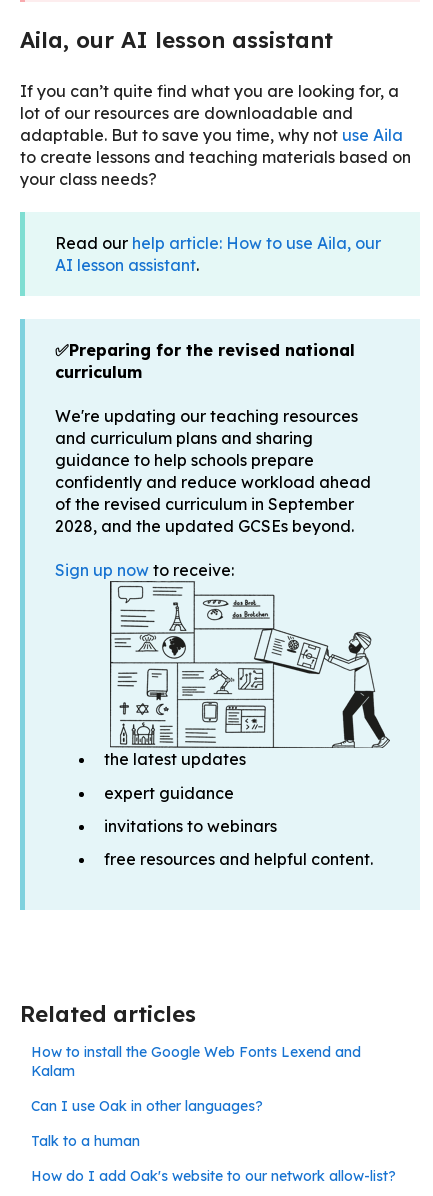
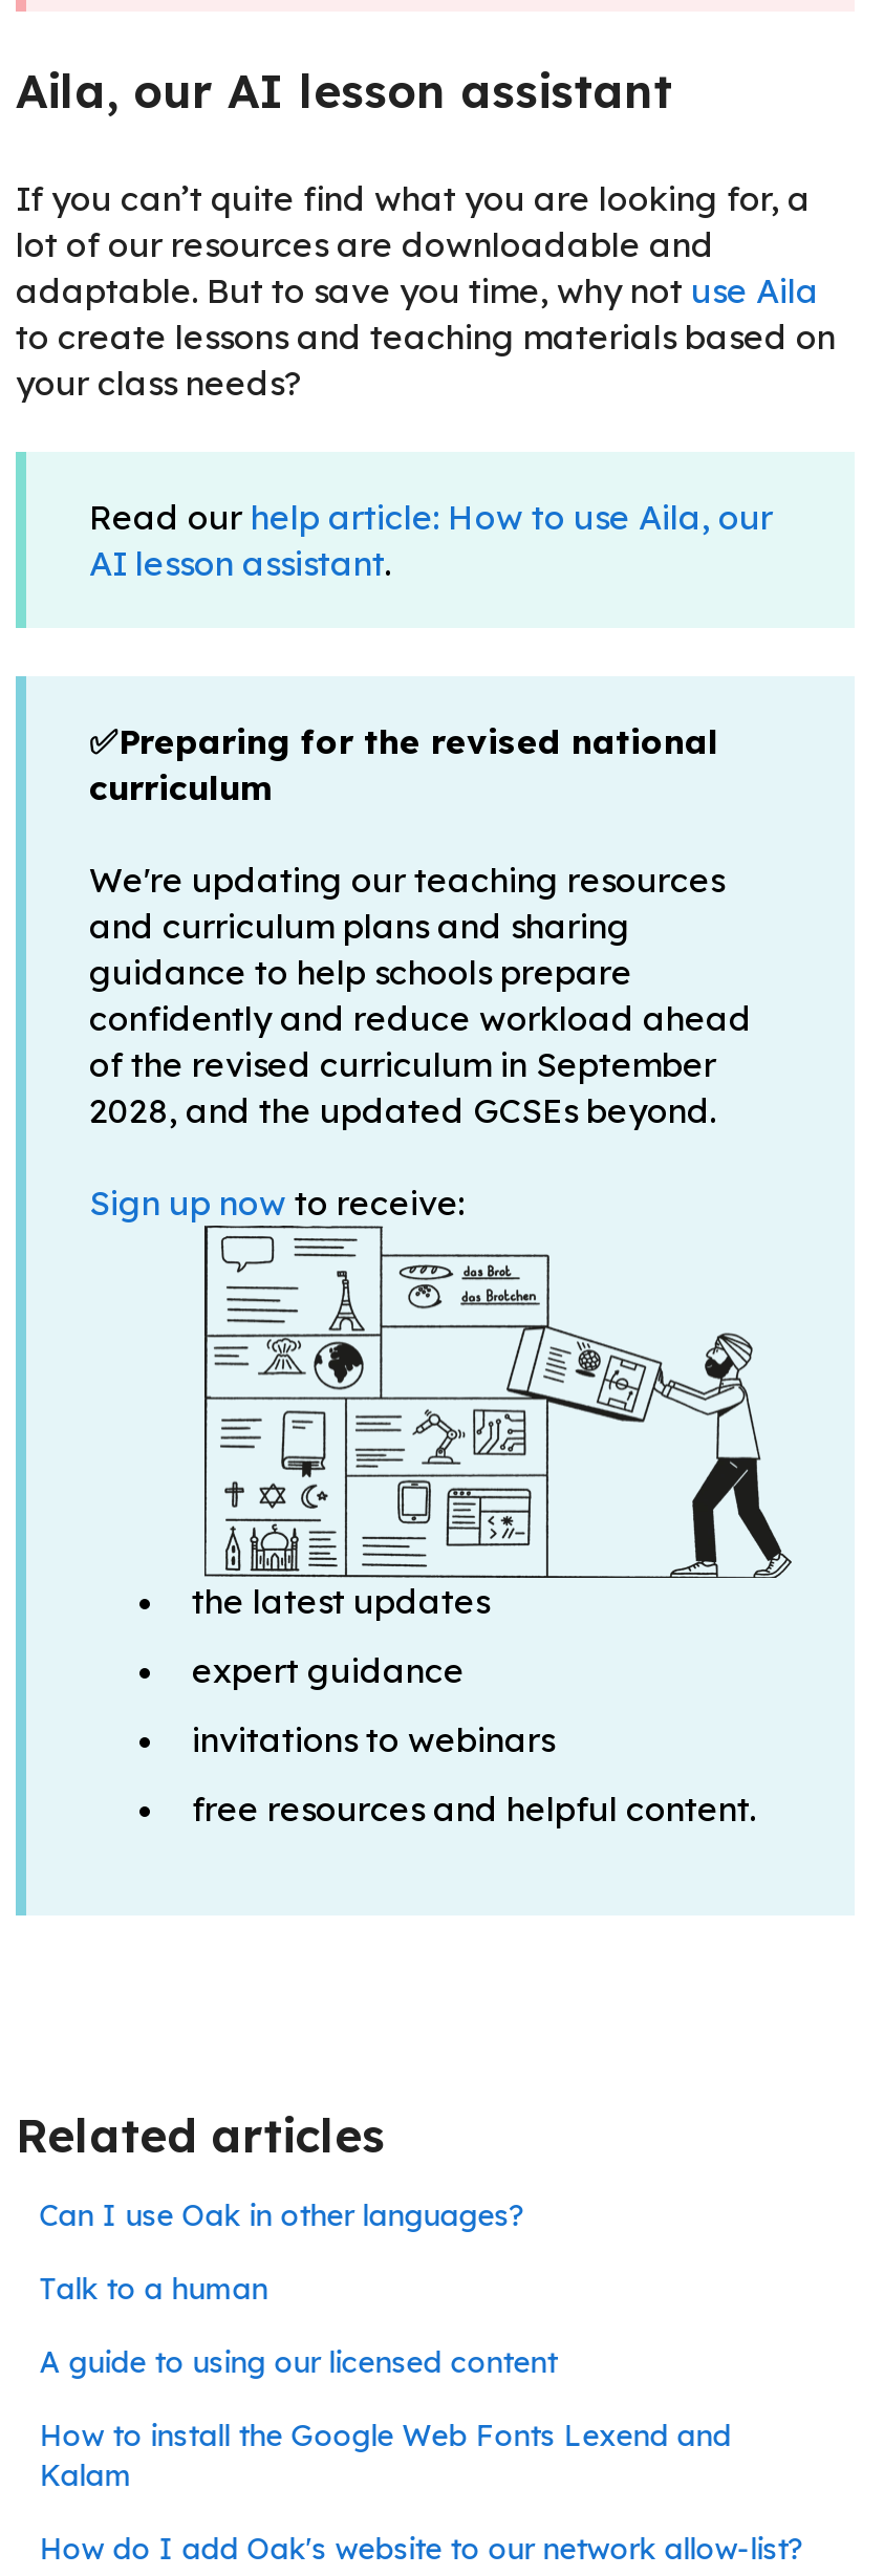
none -> [39,2343,557,2381] A guide to using our licensed content
moved [31,1043,361,1080] -> [39,2416,731,2494]: How to install the Google Web Fonts Lexend and | Kalam
moved [31,1097,263,1150] -> [39,2196,526,2307]: Can I use Oak in other languages? | Talk to a human

